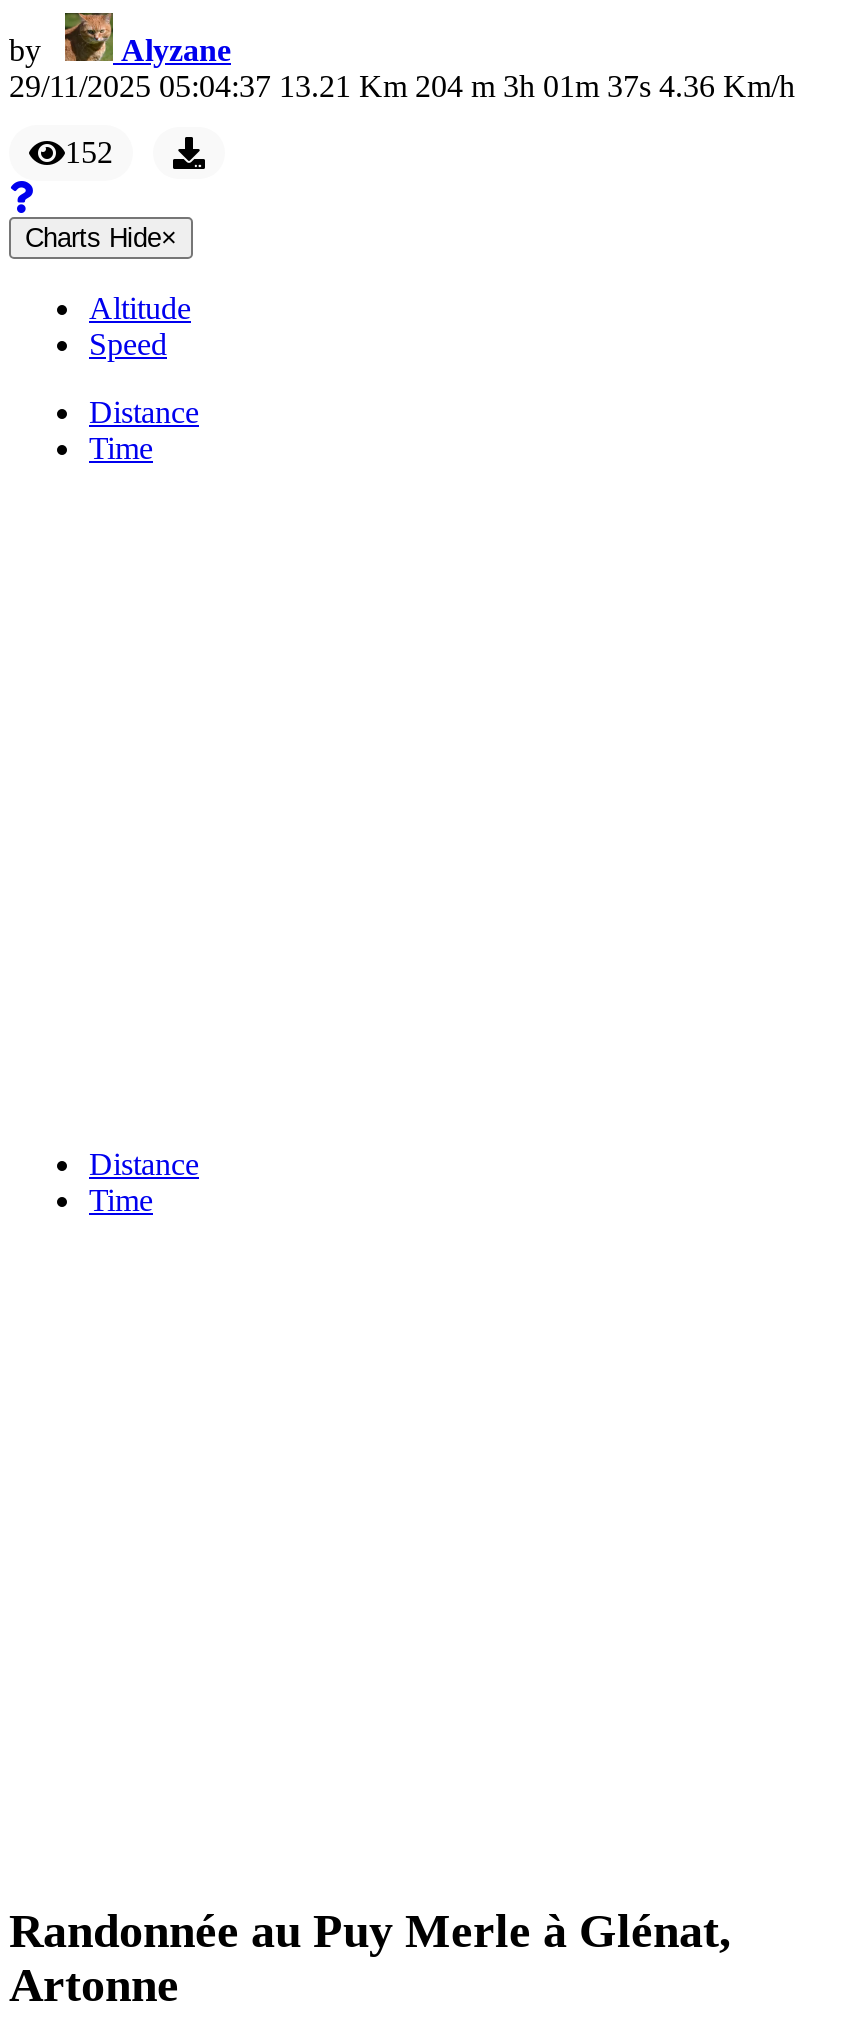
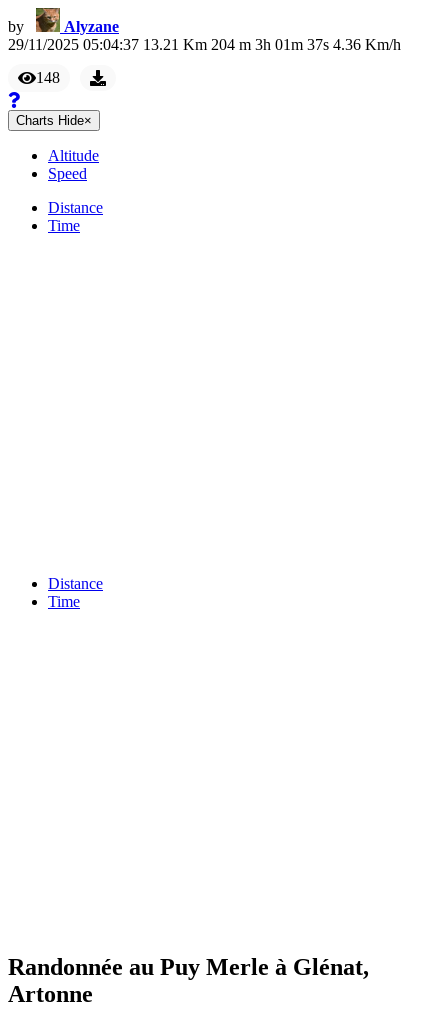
[65,134,113,168] 152 -> [36,68,60,85] 148

